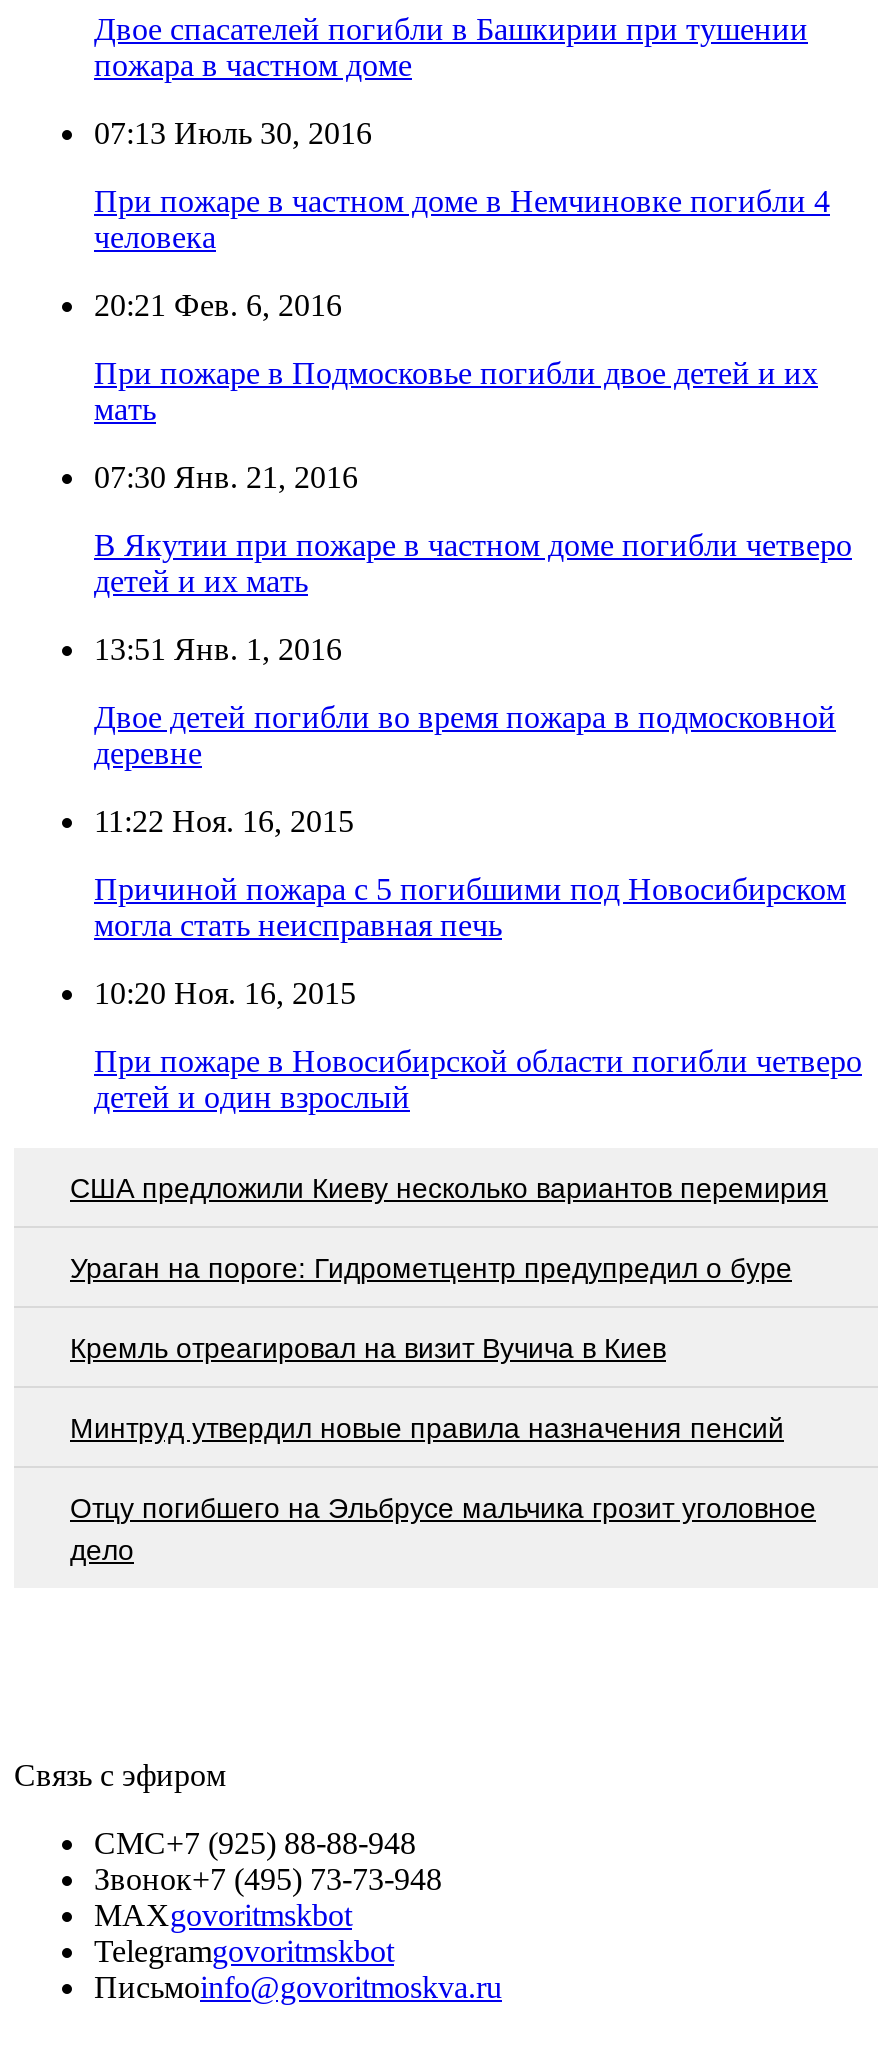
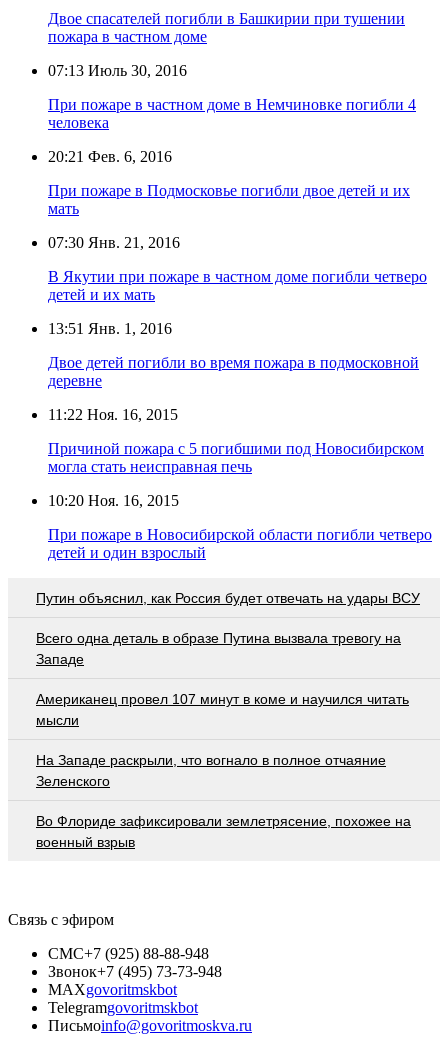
[70,1171,828,1203] США предложили Киеву несколько вариантов перемирия -> [36,590,420,606] Путин объяснил, как Россия будет отвечать на удары ВСУ
[70,1251,792,1283] Ураган на пороге: Гидрометцентр предупредил о буре -> [36,630,401,667] Всего одна деталь в образе Путина вызвала тревогу на | Западе
[70,1331,666,1363] Кремль отреагировал на визит Вучича в Киев -> [36,691,409,728] Американец провел 107 минут в коме и научился читать | мысли
[70,1411,784,1443] Минтруд утвердил новые правила назначения пенсий -> [36,752,386,789] На Западе раскрыли, что вогнало в полное отчаяние | Зеленского
[70,1491,816,1565] Отцу погибшего на Эльбрусе мальчика грозит уголовное | дело -> [36,813,411,850] Во Флориде зафиксировали землетрясение, похожее на | военный взрыв

